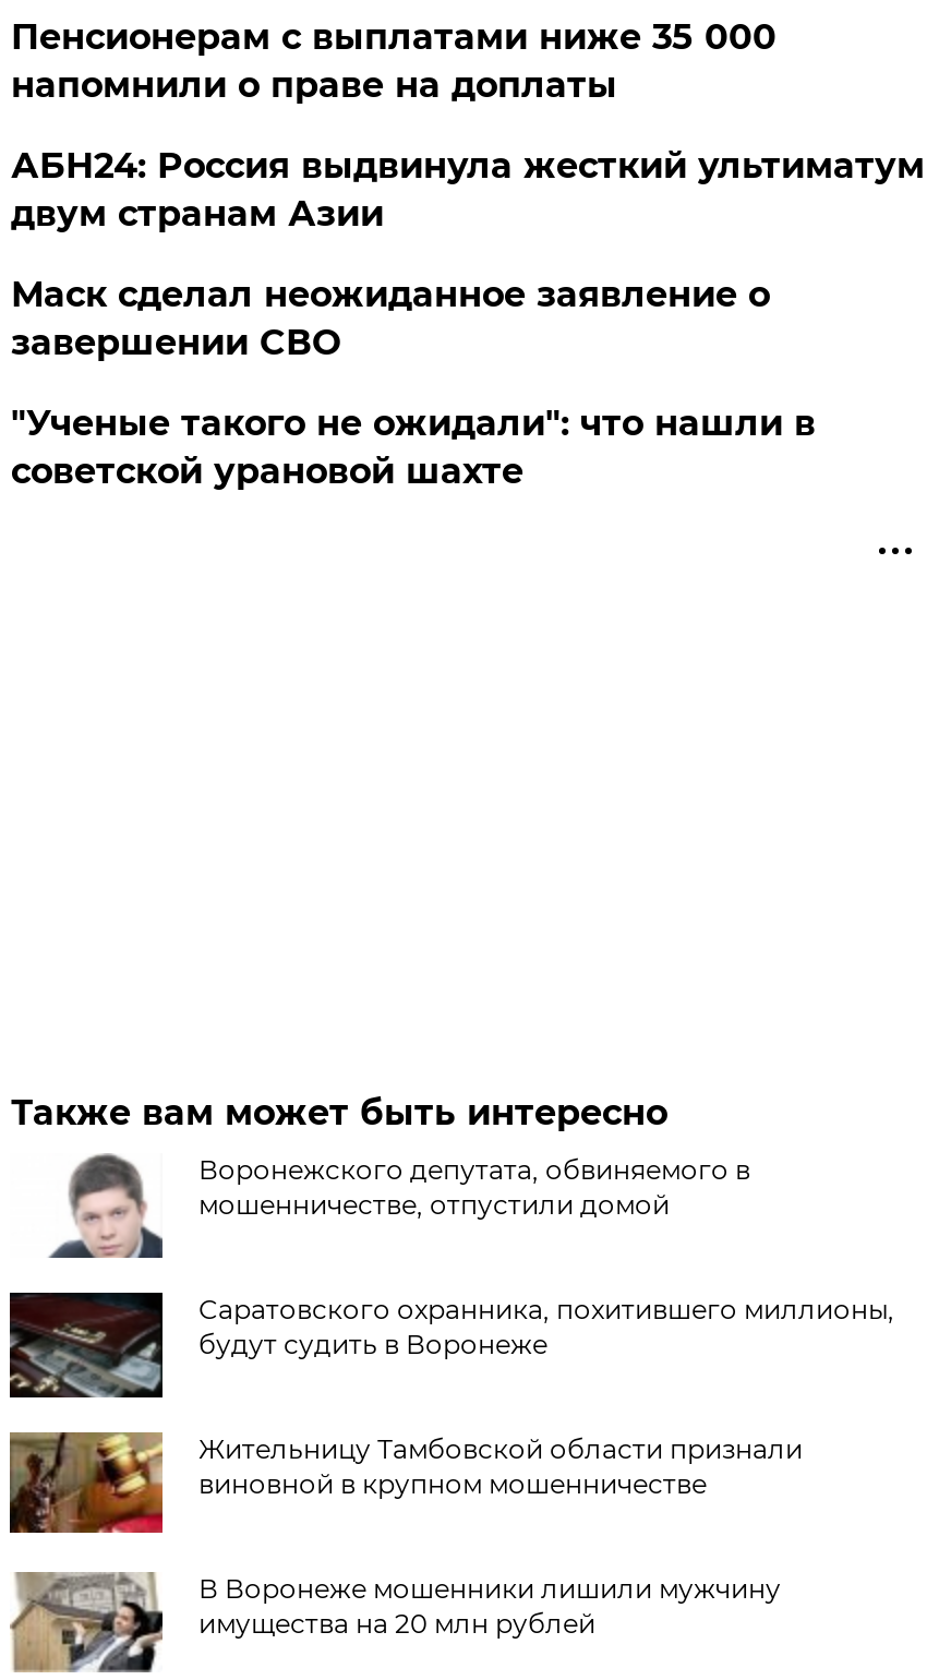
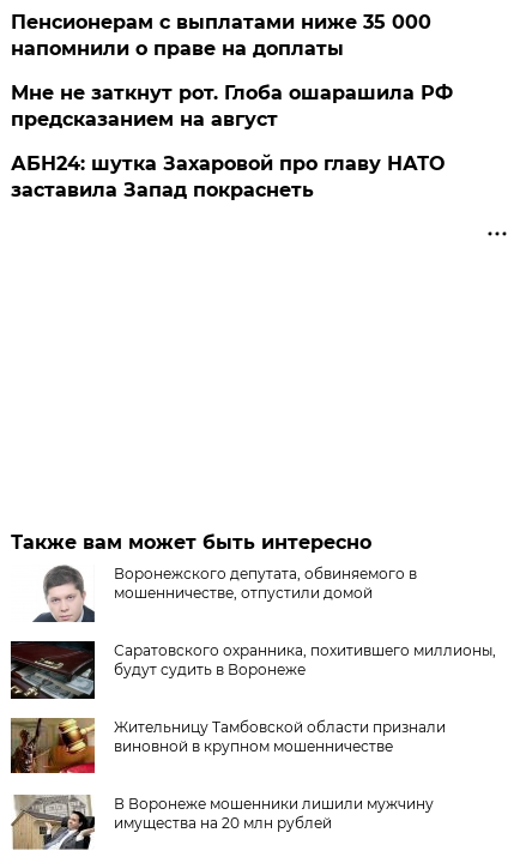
[11,145,925,492] АБН24: Россия выдвинула жесткий ультиматум | двум странам Азии | Маск сделал неожиданное заявление о | завершении СВО | "Ученые такого не ожидали": что нашли в | советской урановой шахте -> [11,81,453,201] Мне не заткнут рот. Глоба ошарашила РФ | предсказанием на август | АБН24: шутка Захаровой про главу НАТО | заставила Запад покраснеть

